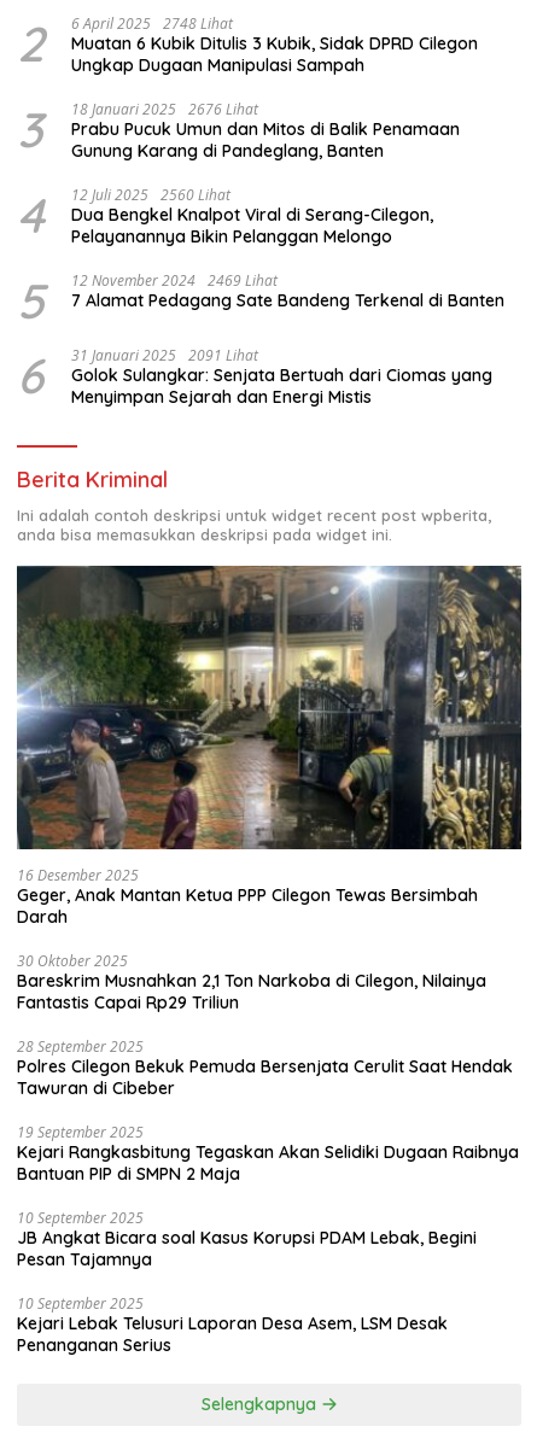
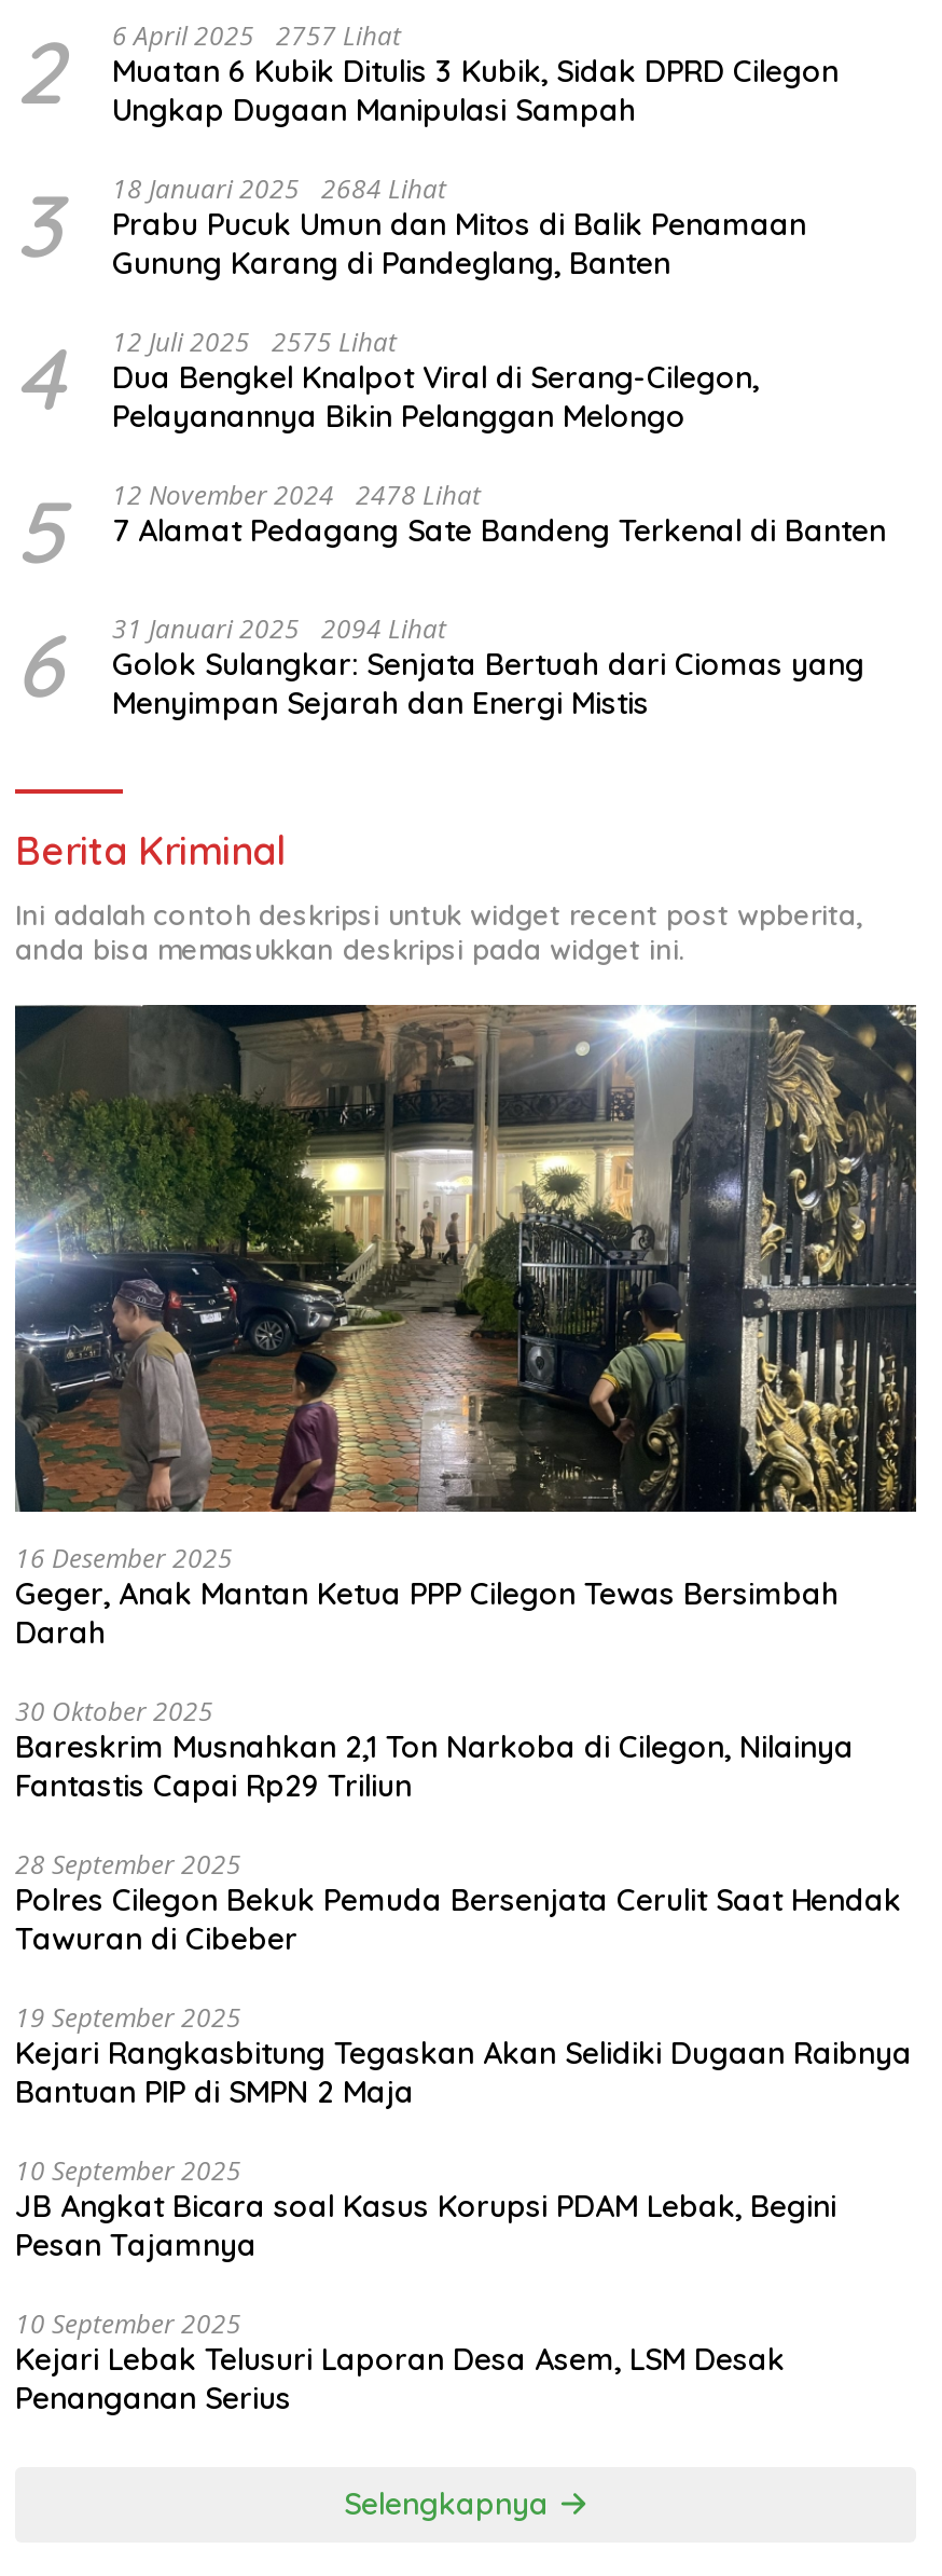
[17,13,478,76] 2 6 April 2025 2748 Lihat Muatan 6 Kubik Ditulis 3 Kubik, Sidak DPRD Cilegon Ungkap Dugaan Manipulasi Sampah -> [15,18,839,130] 2 6 April 2025 2757 Lihat Muatan 6 Kubik Ditulis 3 Kubik, Sidak DPRD Cilegon Ungkap Dugaan Manipulasi Sampah
[71,99,258,119] 18 Januari 2025 2676 Lihat -> [112,171,446,207] 18 Januari 2025 2684 Lihat
[17,184,433,247] 4 12 Juli 2025 2560 Lihat Dua Bengkel Knalpot Viral di Serang-Cilegon, Pelayanannya Bikin Pelanggan Melongo -> [15,324,759,436] 4 12 Juli 2025 2575 Lihat Dua Bengkel Knalpot Viral di Serang-Cilegon, Pelayanannya Bikin Pelanggan Melongo
[71,270,278,290] 12 November 2024 2469 Lihat -> [112,477,481,514] 12 November 2024 2478 Lihat
[71,345,258,365] 31 Januari 2025 2091 Lihat -> [112,611,446,647] 31 Januari 2025 2094 Lihat

